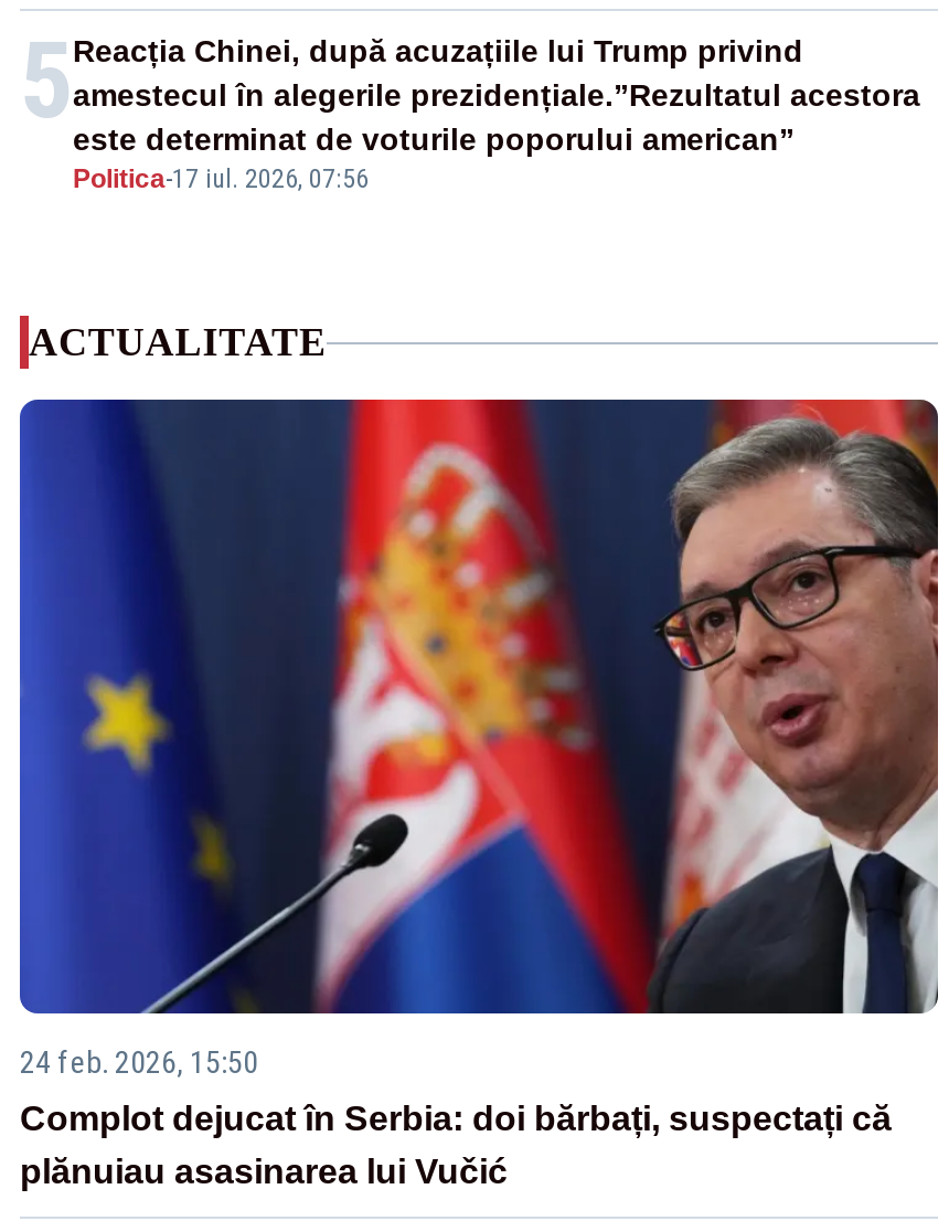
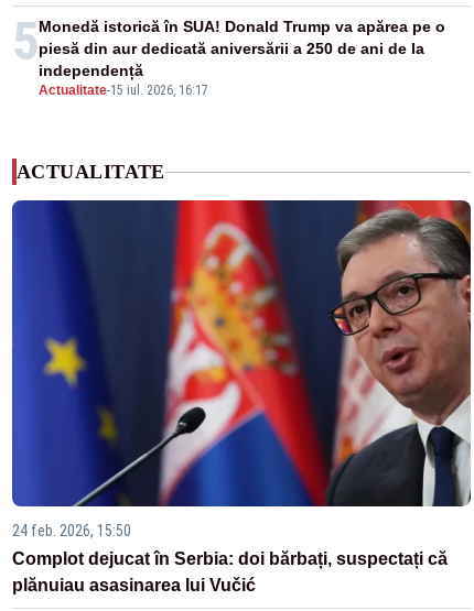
[73,34,920,158] Reacția Chinei, după acuzațiile lui Trump privind | amestecul în alegerile prezidențiale.”Rezultatul acestora | este determinat de voturile poporului american” -> [39,18,445,79] Monedă istorică în SUA! Donald Trump va apărea pe o | piesă din aur dedicată aniversării a 250 de ani de la | independență
[73,165,369,196] Politica-17 iul. 2026, 07:56 -> [39,83,208,98] Actualitate-15 iul. 2026, 16:17

